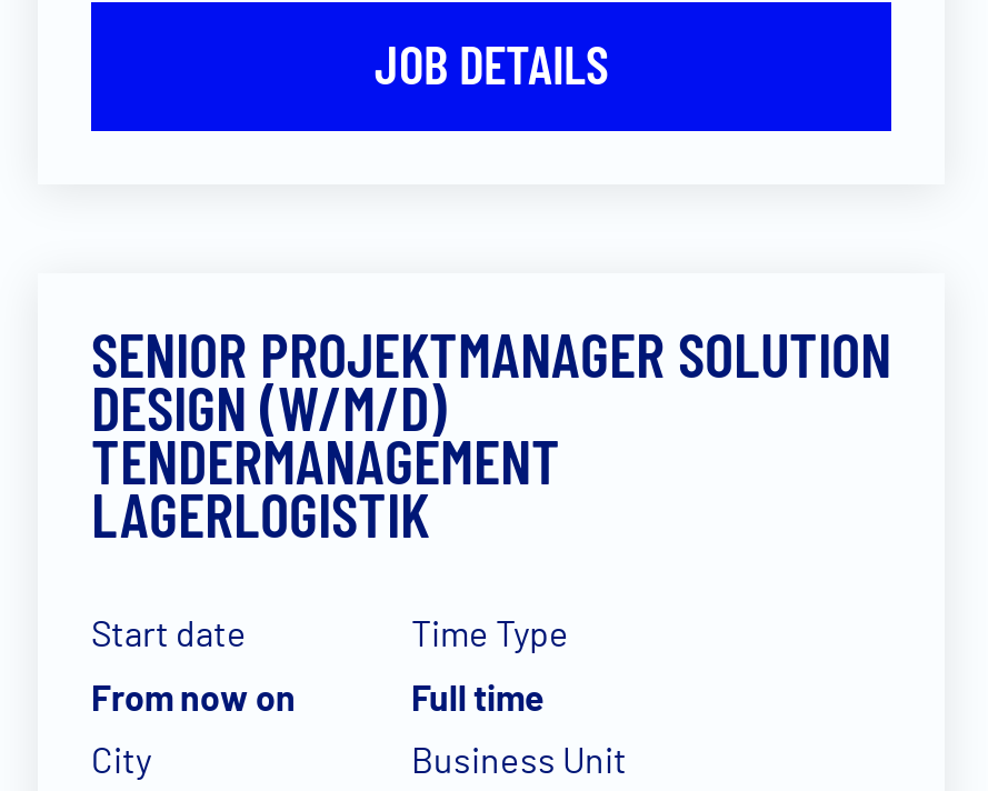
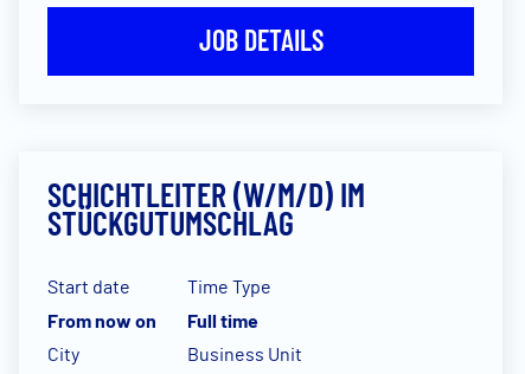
[91,316,891,551] SENIOR PROJEKTMANAGER SOLUTION | DESIGN (W/M/D) | TENDERMANAGEMENT | LAGERLOGISTIK -> [47,174,365,243] SCHICHTLEITER (W/M/D) IM | STÜCKGUTUMSCHLAG

